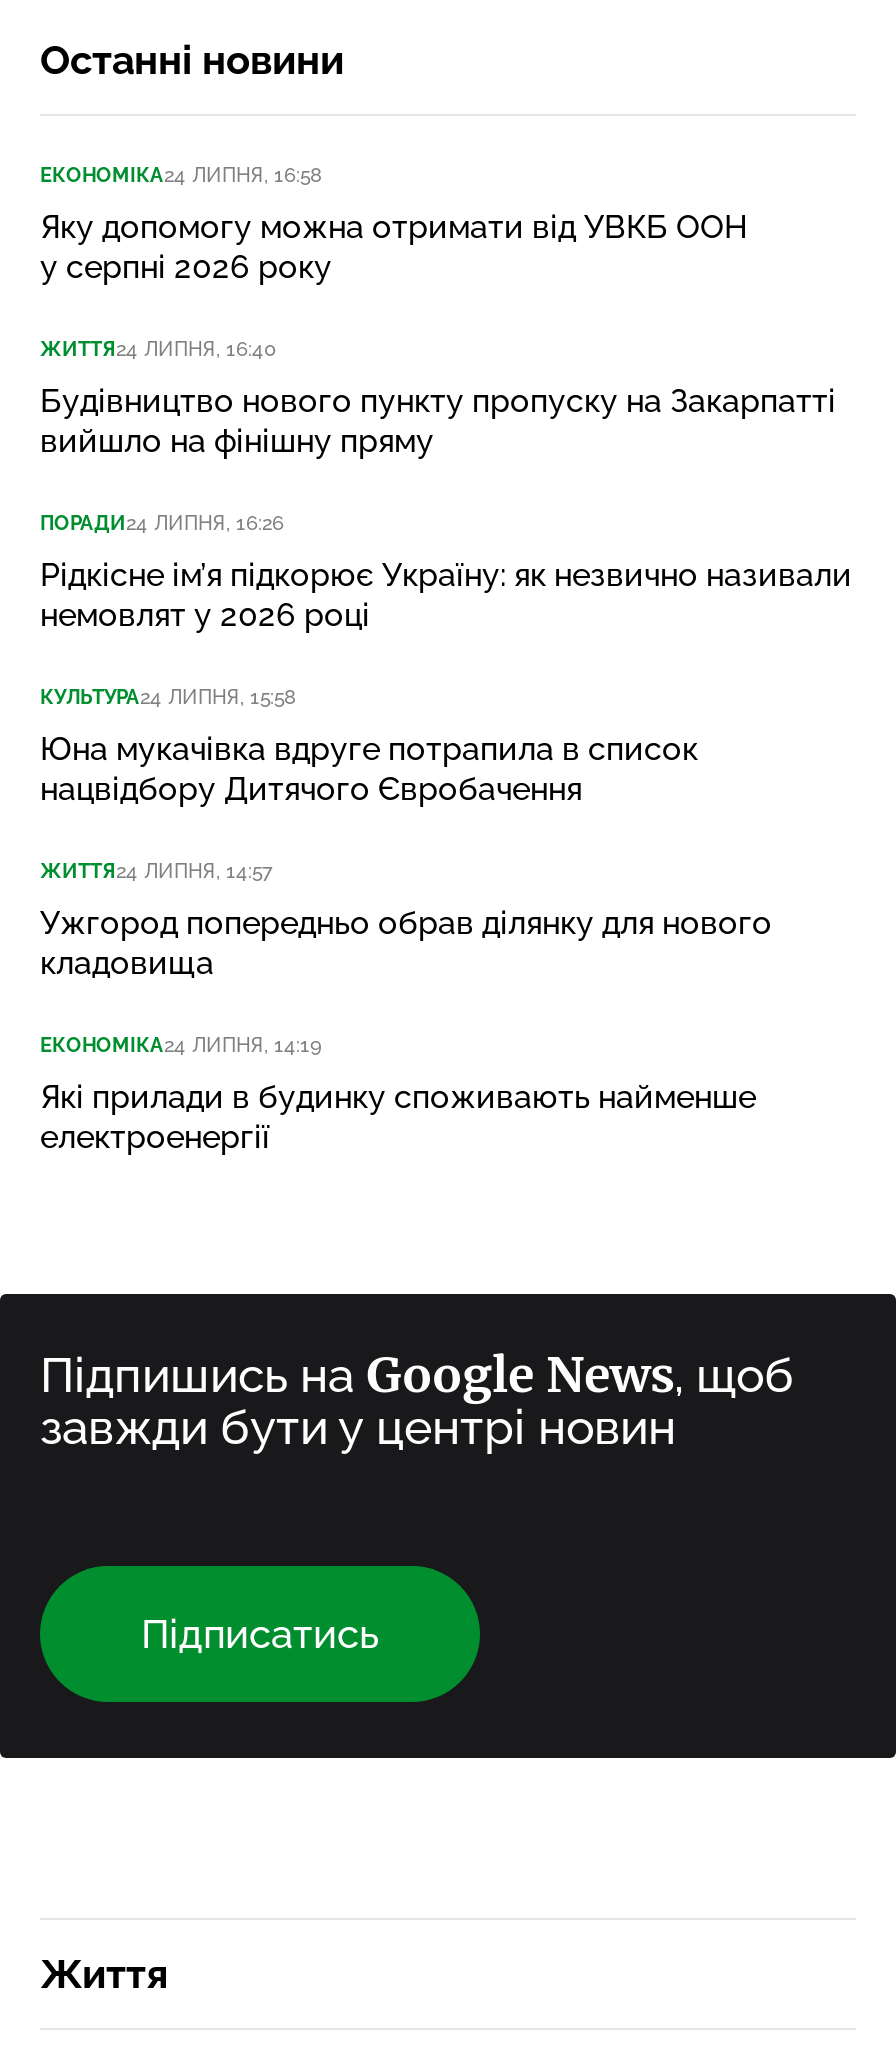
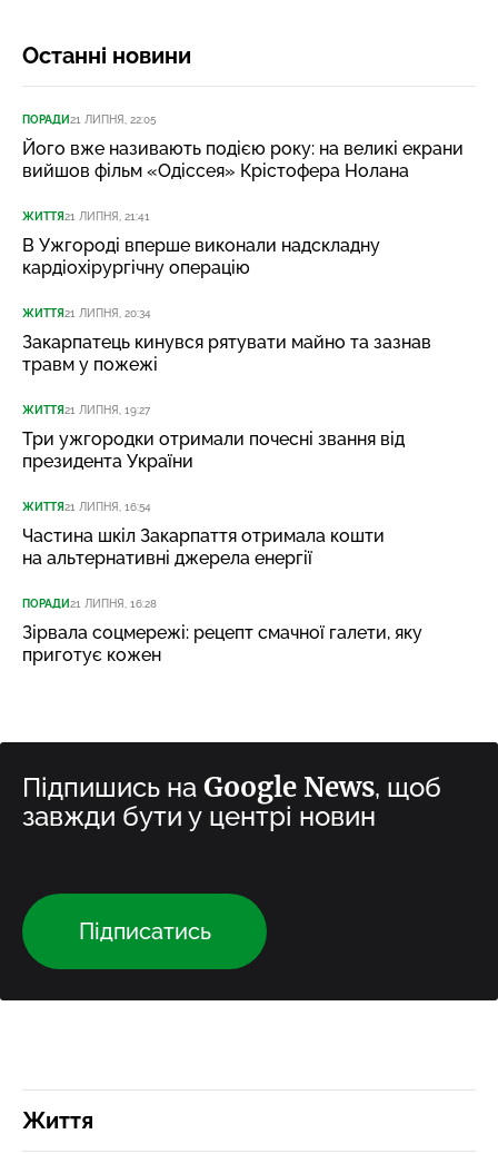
[40,165,322,187] ЕКОНОМІКА24 ЛИПНЯ, 16:58 -> [22,114,156,126] ПОРАДИ21 ЛИПНЯ, 22:05
[40,209,748,287] Яку допомогу можна отримати від УВКБ ООН | у серпні 2026 року -> [22,138,464,182] Його вже називають подією року: на великі екрани | вийшов фільм «Одіссея» Крістофера Нолана
[40,338,276,360] ЖИТТЯ24 ЛИПНЯ, 16:40 -> [22,211,150,223] ЖИТТЯ21 ЛИПНЯ, 21:41
[40,382,836,460] Будівництво нового пункту пропуску на Закарпатті | вийшло на фінішну пряму -> [22,235,380,278] В Ужгороді вперше виконали надскладну | кардіохірургічну операцію
[40,512,284,534] ПОРАДИ24 ЛИПНЯ, 16:26 -> [22,307,151,319] ЖИТТЯ21 ЛИПНЯ, 20:34
[40,556,852,634] Рідкісне ім’я підкорює Україну: як незвично називали | немовлят у 2026 році -> [22,332,431,375] Закарпатець кинувся рятувати майно та зазнав | травм у пожежі
[40,686,296,708] КУЛЬТУРА24 ЛИПНЯ, 15:58 -> [22,404,150,416] ЖИТТЯ21 ЛИПНЯ, 19:27
[40,730,698,808] Юна мукачівка вдруге потрапила в список | нацвідбору Дитячого Євробачення -> [22,428,405,472] Три ужгородки отримали почесні звання від | президента України
[40,859,272,881] ЖИТТЯ24 ЛИПНЯ, 14:57 -> [22,500,151,513] ЖИТТЯ21 ЛИПНЯ, 16:54
[40,903,772,981] Ужгород попередньо обрав ділянку для нового | кладовища -> [22,525,385,568] Частина шкіл Закарпаття отримала кошти | на альтернативні джерела енергії
[40,1033,322,1055] ЕКОНОМІКА24 ЛИПНЯ, 14:19 -> [22,597,157,609] ПОРАДИ21 ЛИПНЯ, 16:28
[40,1077,756,1155] Які прилади в будинку споживають найменше | електроенергії -> [22,622,422,665] Зірвала соцмережі: рецепт смачної галети, яку | приготує кожен

